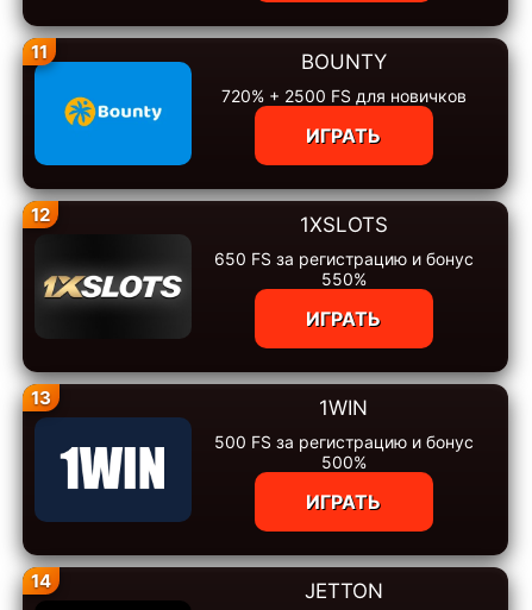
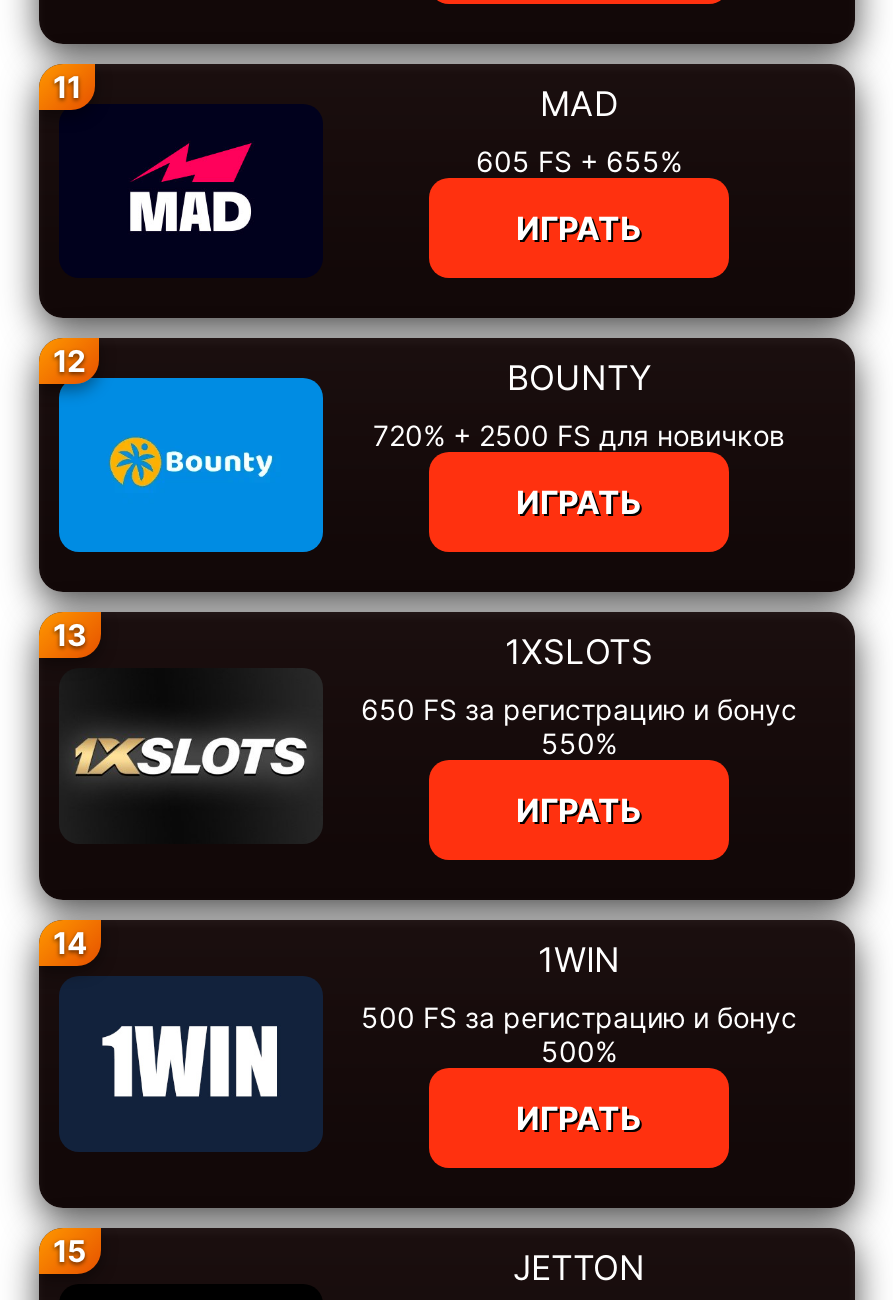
none -> [53,84,682,380] [image] | MAD | 605 FS + 655% | ИГРАТЬ | 12
[31,203,50,226] 12 -> [53,616,87,654] 13
[31,386,51,409] 13 -> [53,924,87,962] 14
[31,570,51,592] 14 -> [53,1232,87,1270] 15

